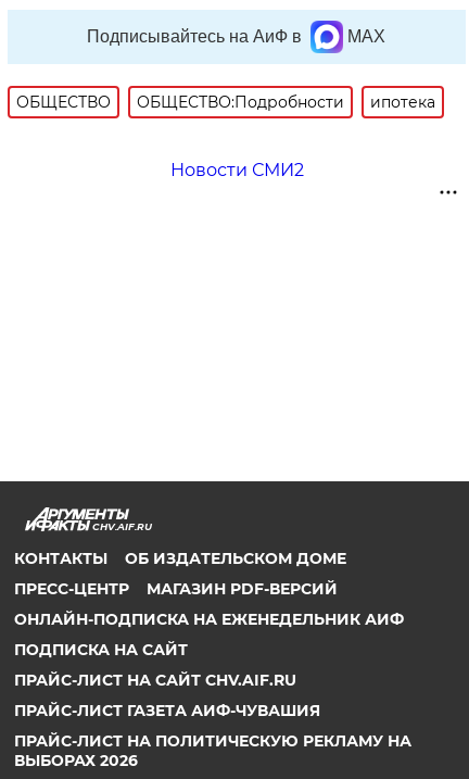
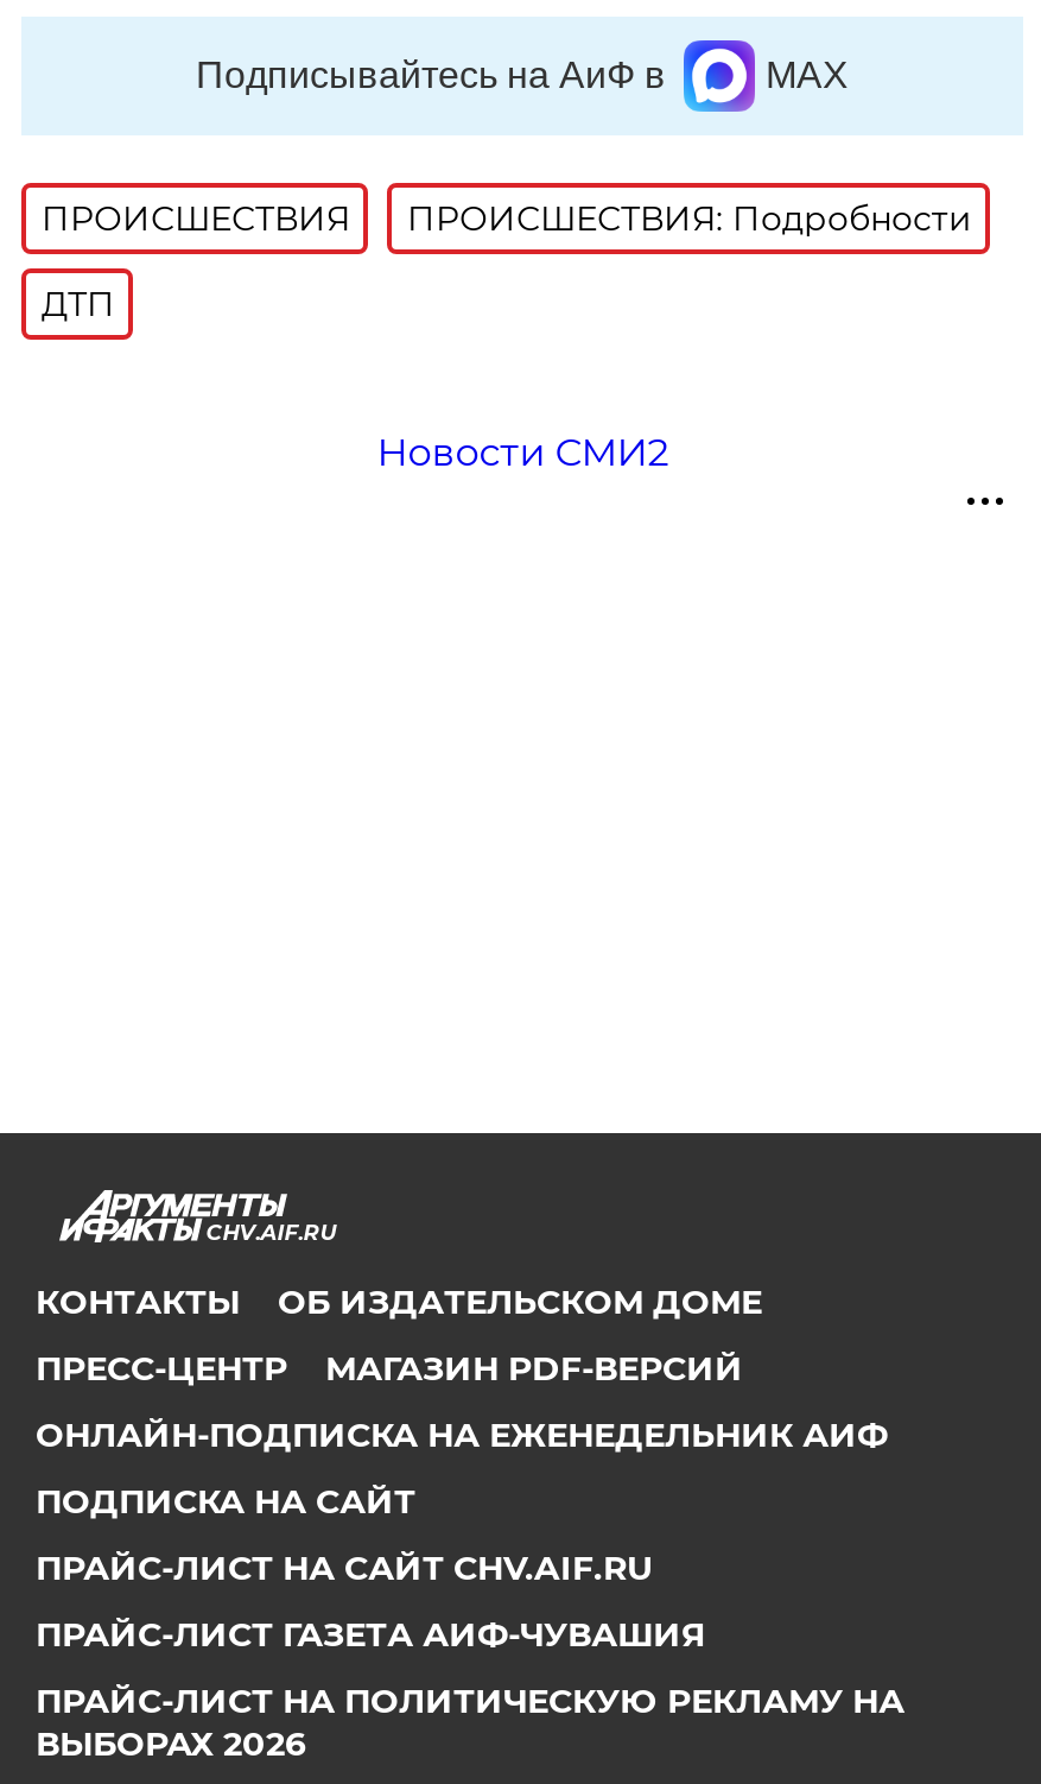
[17,93,436,112] ОБЩЕСТВО | ОБЩЕСТВО:Подробности | ипотека -> [41,198,972,326] ПРОИСШЕСТВИЯ | ПРОИСШЕСТВИЯ: Подробности | ДТП

